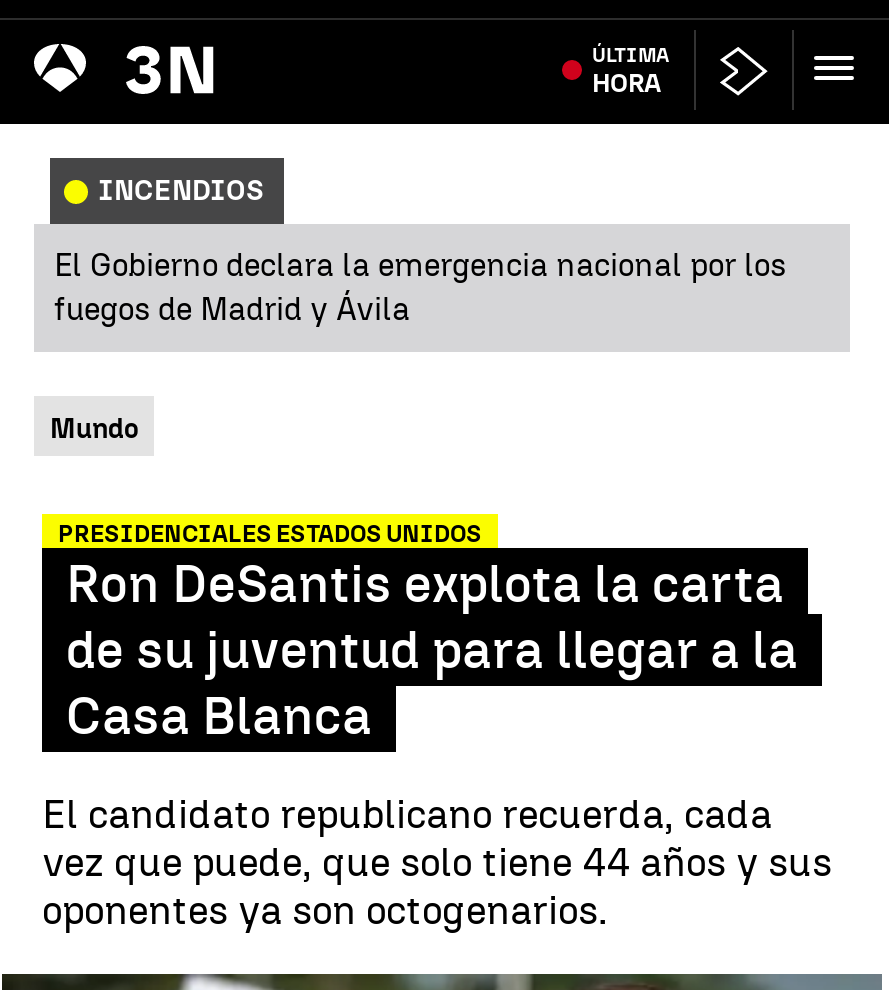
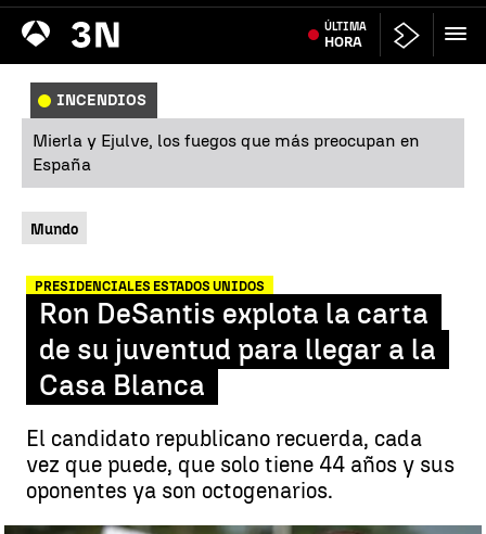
[54,246,786,328] El Gobierno declara la emergencia nacional por los | fuegos de Madrid y Ávila -> [33,130,420,175] Mierla y Ejulve, los fuegos que más preocupan en | España

